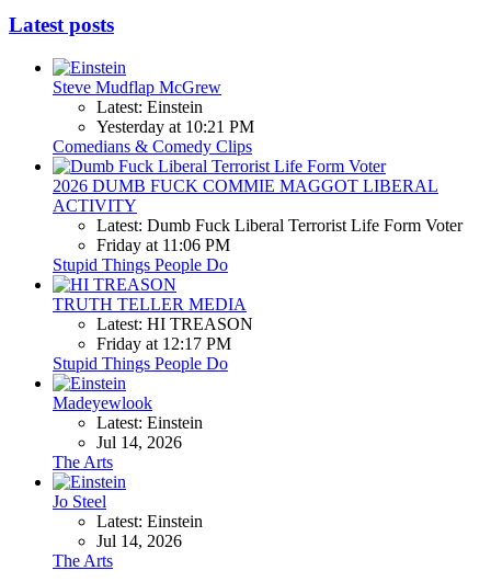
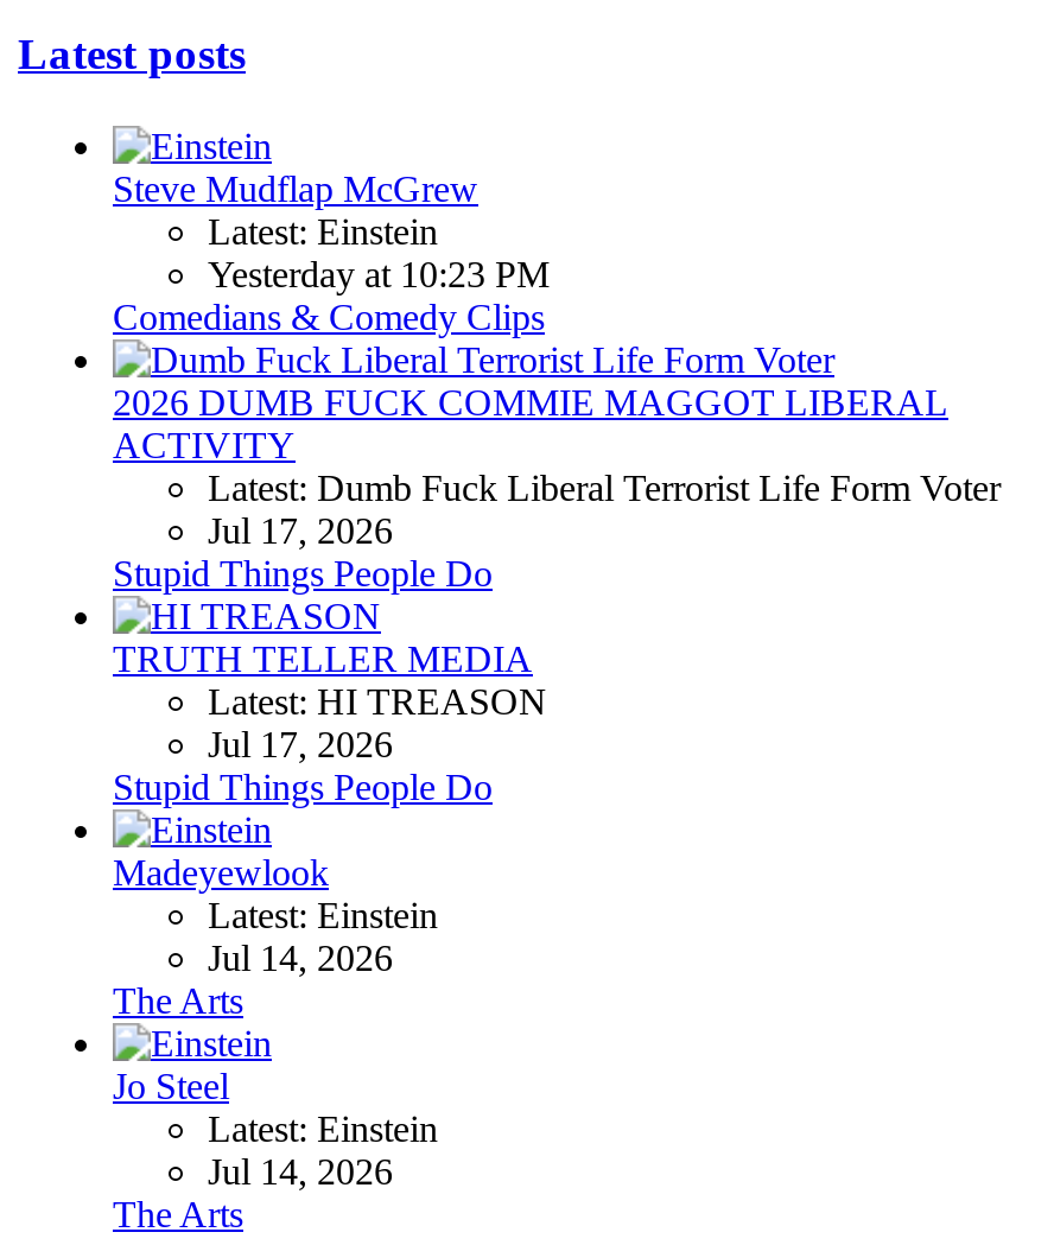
[96,117,254,136] Yesterday at 10:21 PM -> [208,254,550,294] Yesterday at 10:23 PM
[96,235,230,254] Friday at 11:06 PM -> [208,510,393,550] Jul 17, 2026
[96,334,231,353] Friday at 12:17 PM -> [208,724,393,764] Jul 17, 2026

